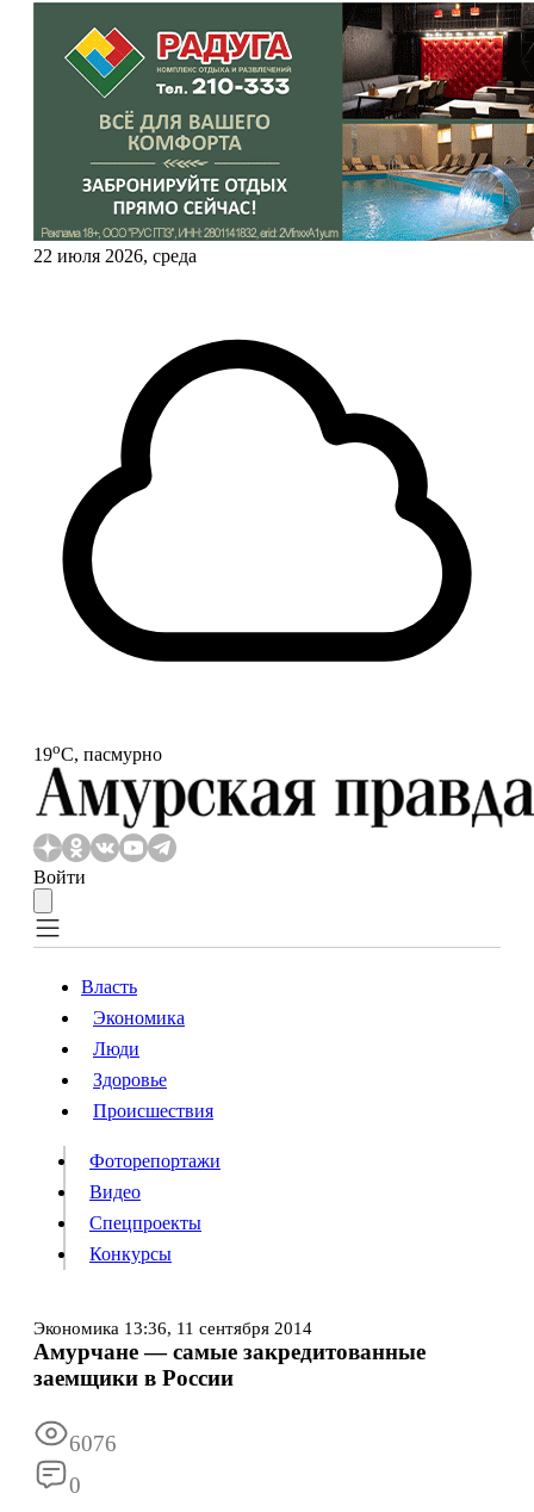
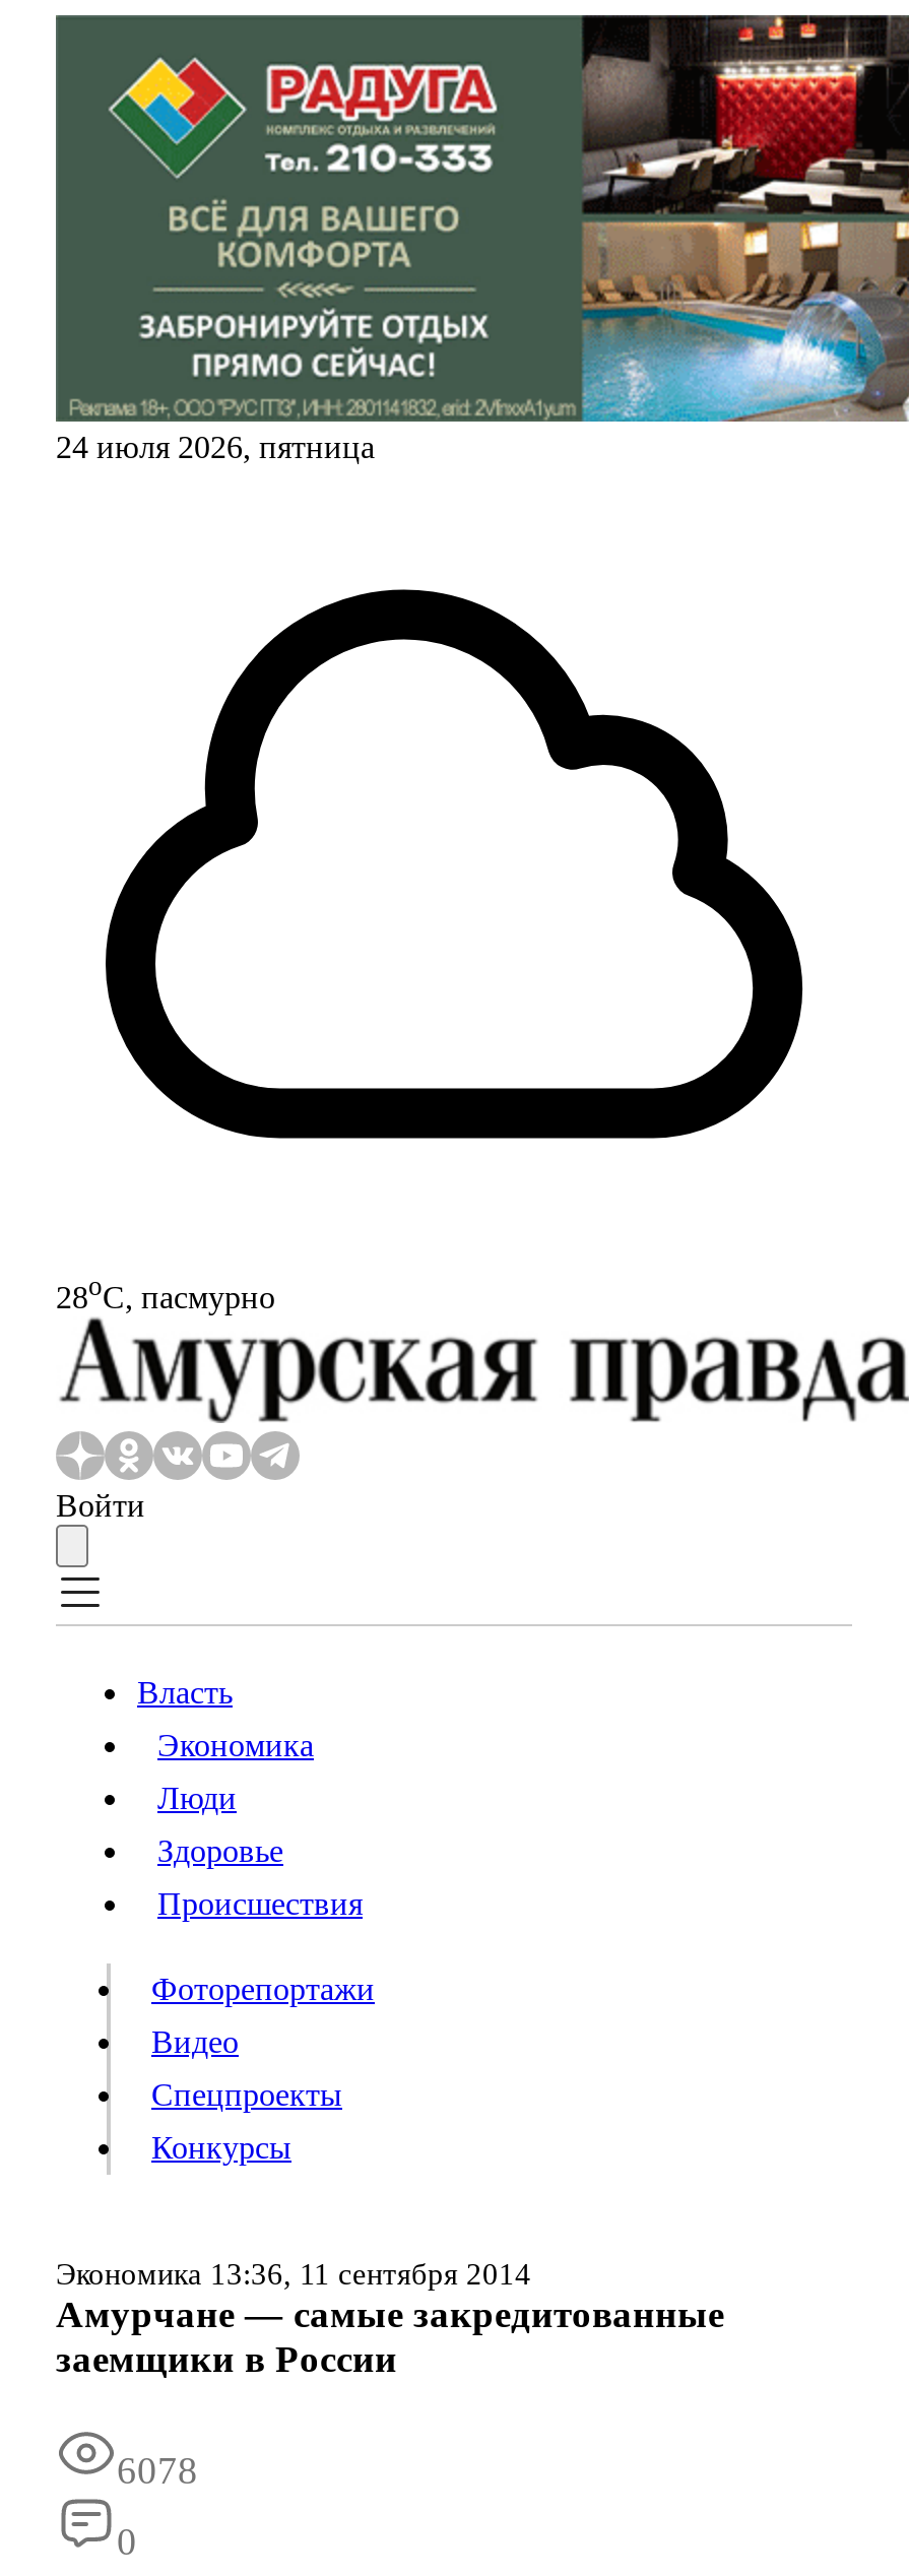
[33,246,197,266] 22 июля 2026, среда -> [56,430,375,464] 24 июля 2026, пятница
[33,739,162,765] 19oС, пасмурно -> [56,1271,275,1314] 28oС, пасмурно
[69,1431,117,1456] 6076 -> [117,2450,198,2492] 6078

